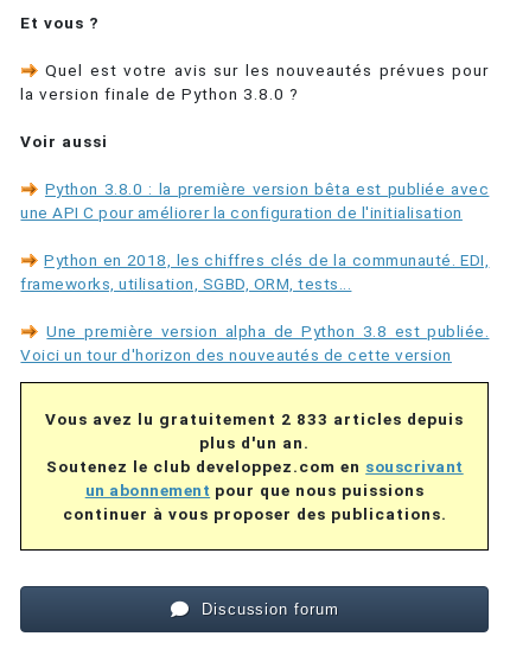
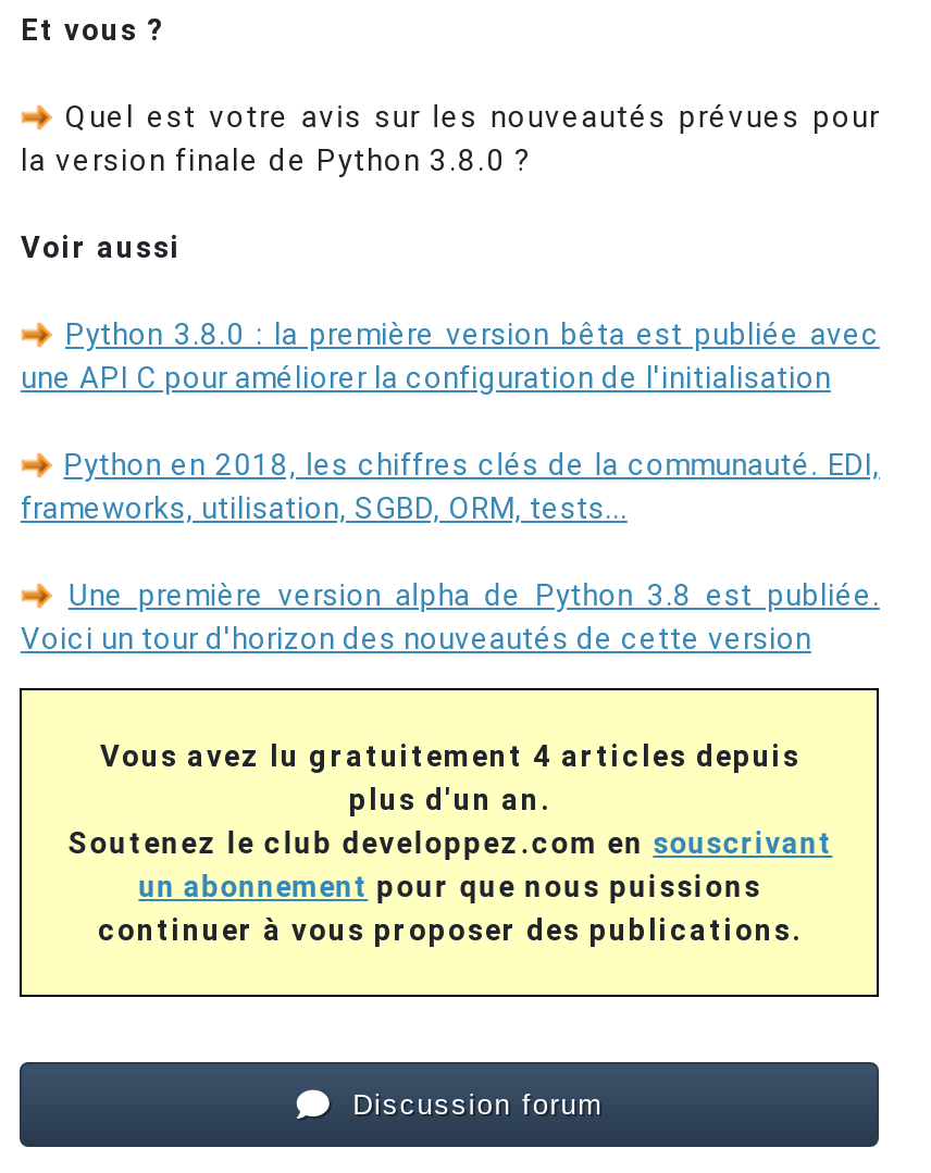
[46,409,464,428] Vous avez lu gratuitement 2 833 articles depuis -> [100,738,800,773] Vous avez lu gratuitement 4 articles depuis

